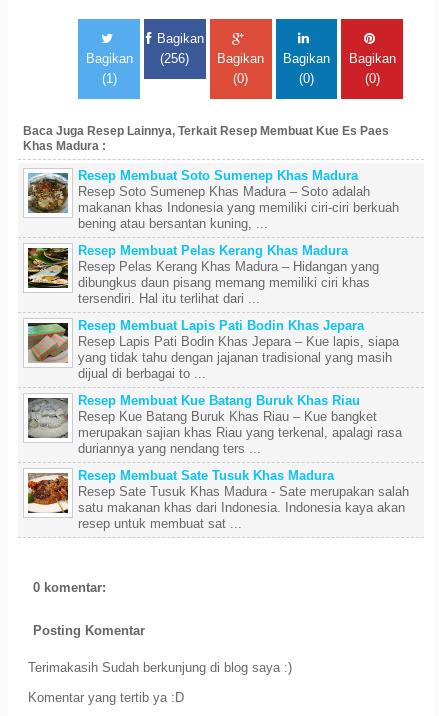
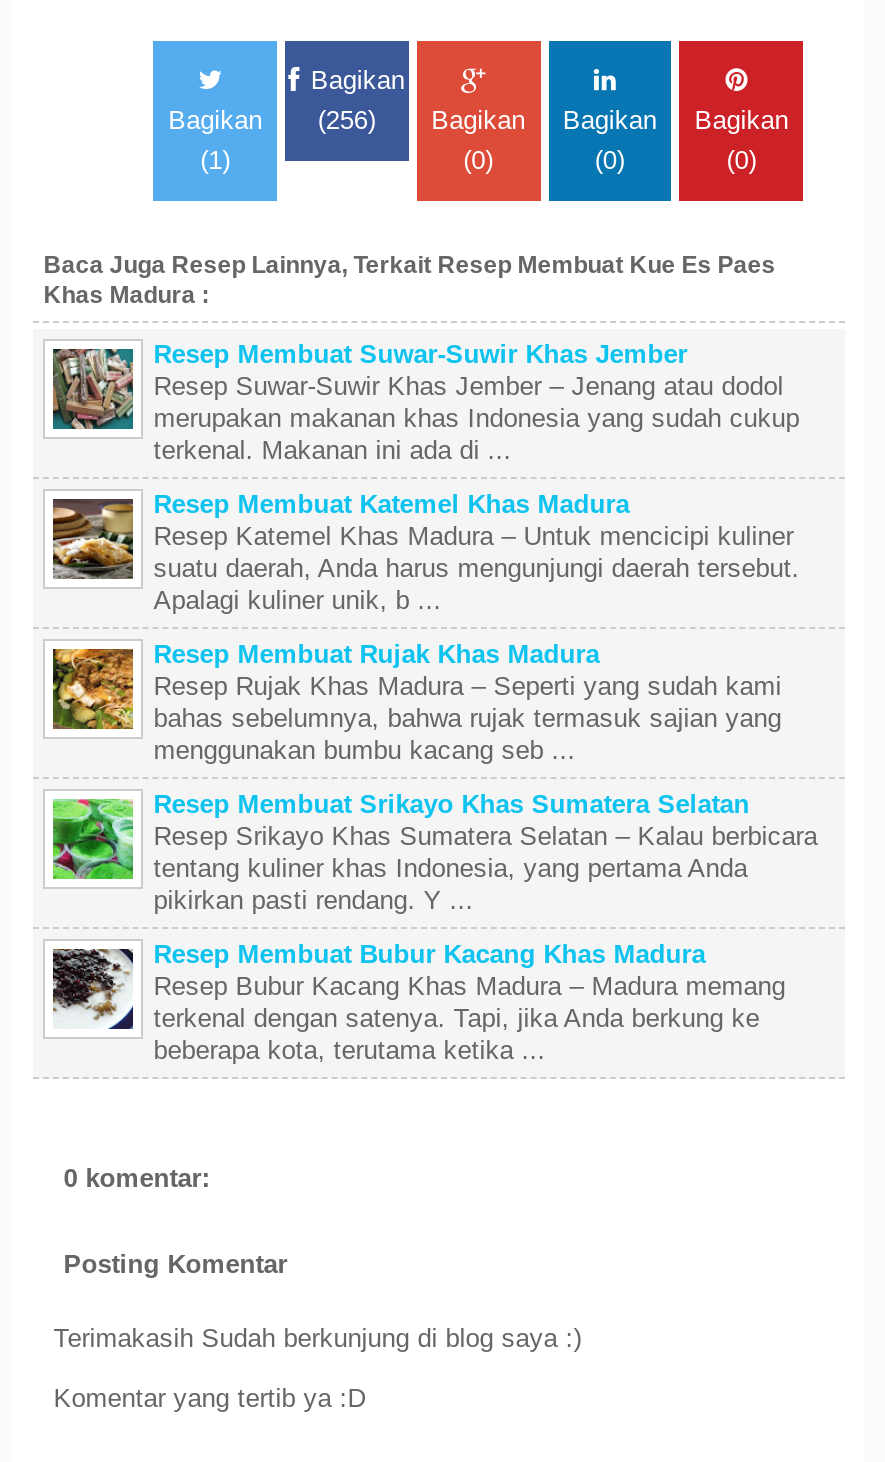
[27,168,399,231] [image] | Resep Membuat Soto Sumenep Khas Madura | Resep Soto Sumenep Khas Madura – Soto adalah | makanan khas Indonesia yang memiliki ciri-ciri berkuah | bening atau bersantan kuning, ... -> [51,339,799,465] [image] | Resep Membuat Suwar-Suwir Khas Jember | Resep Suwar-Suwir Khas Jember – Jenang atau dodol | merupakan makanan khas Indonesia yang sudah cukup | terkenal. Makanan ini ada di ...
[28,243,379,306] [image] | Resep Membuat Pelas Kerang Khas Madura | Resep Pelas Kerang Khas Madura – Hidangan yang | dibungkus daun pisang memang memiliki ciri khas | tersendiri. Hal itu terlihat dari ... -> [51,489,799,615] [image] | Resep Membuat Katemel Khas Madura | Resep Katemel Khas Madura – Untuk mencicipi kuliner | suatu daerah, Anda harus mengunjungi daerah tersebut. | Apalagi kuliner unik, b ...
[27,318,399,381] [image] | Resep Membuat Lapis Pati Bodin Khas Jepara | Resep Lapis Pati Bodin Khas Jepara – Kue lapis, siapa | yang tidak tahu dengan jajanan tradisional yang masih | dijual di berbagai to ... -> [51,639,781,765] [image] | Resep Membuat Rujak Khas Madura | Resep Rujak Khas Madura – Seperti yang sudah kami | bahas sebelumnya, bahwa rujak termasuk sajian yang | menggunakan bumbu kacang seb ...
[27,393,402,456] [image] | Resep Membuat Kue Batang Buruk Khas Riau | Resep Kue Batang Buruk Khas Riau – Kue bangket | merupakan sajian khas Riau yang terkenal, apalagi rasa | duriannya yang nendang ters ... -> [51,789,817,915] [image] | Resep Membuat Srikayo Khas Sumatera Selatan | Resep Srikayo Khas Sumatera Selatan – Kalau berbicara | tentang kuliner khas Indonesia, yang pertama Anda | pikirkan pasti rendang. Y ...
[27,468,409,531] [image] | Resep Membuat Sate Tusuk Khas Madura | Resep Sate Tusuk Khas Madura - Sate merupakan salah | satu makanan khas dari Indonesia. Indonesia kaya akan | resep untuk membuat sat ... -> [51,939,785,1065] [image] | Resep Membuat Bubur Kacang Khas Madura | Resep Bubur Kacang Khas Madura – Madura memang | terkenal dengan satenya. Tapi, jika Anda berkung ke | beberapa kota, terutama ketika ...

